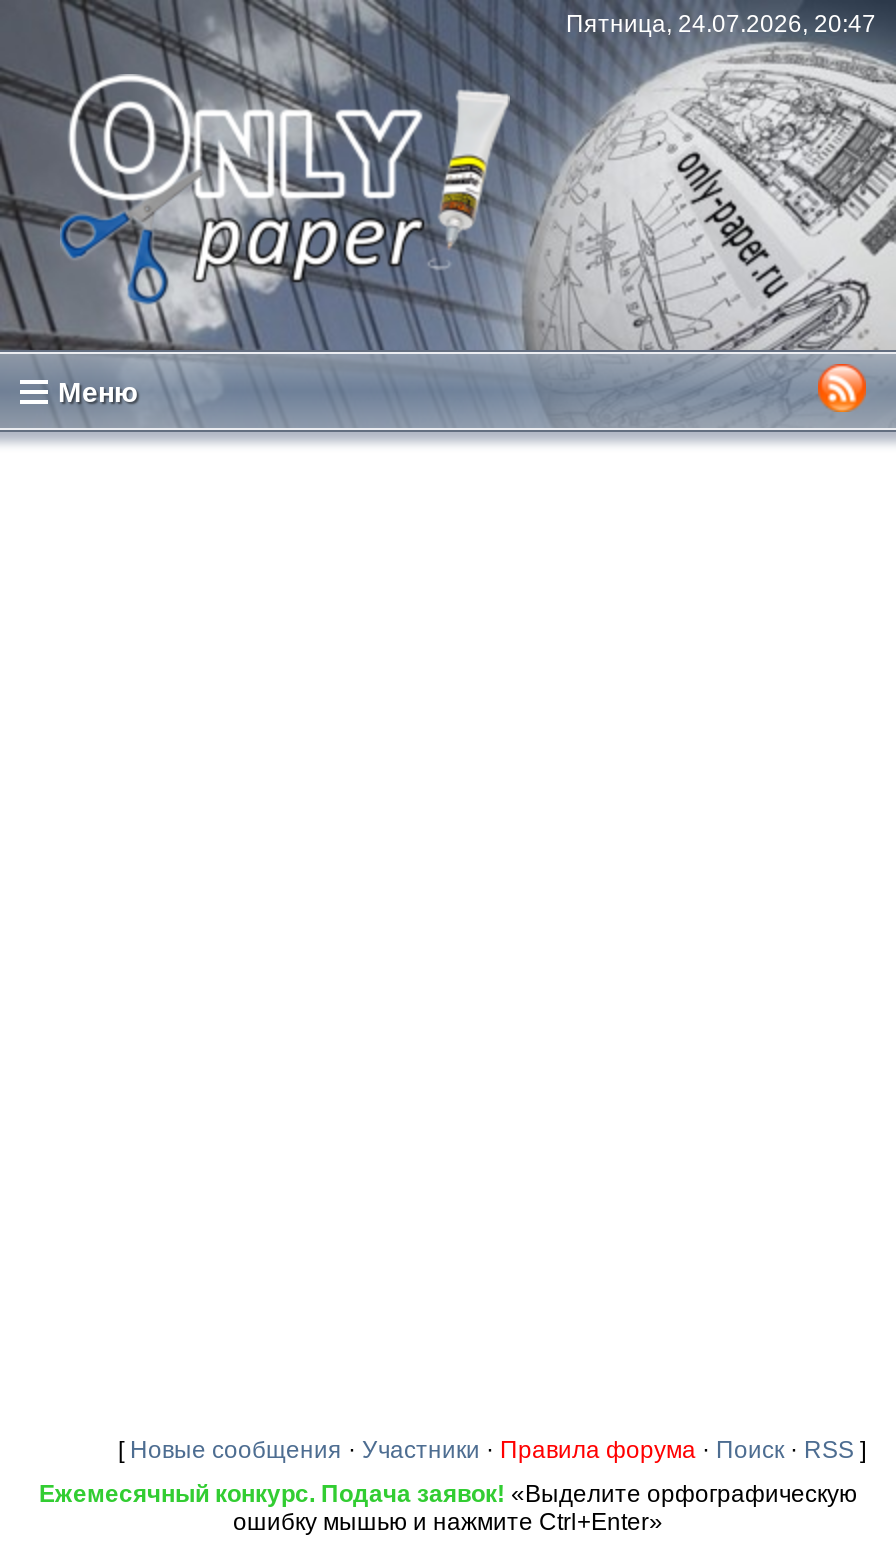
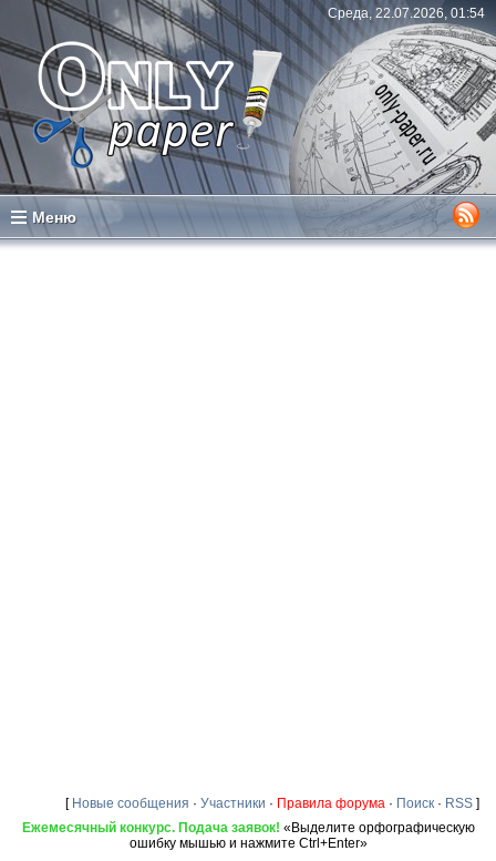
[566,10,876,38] Пятница, 24.07.2026, 20:47 -> [328,6,485,21] Среда, 22.07.2026, 01:54

